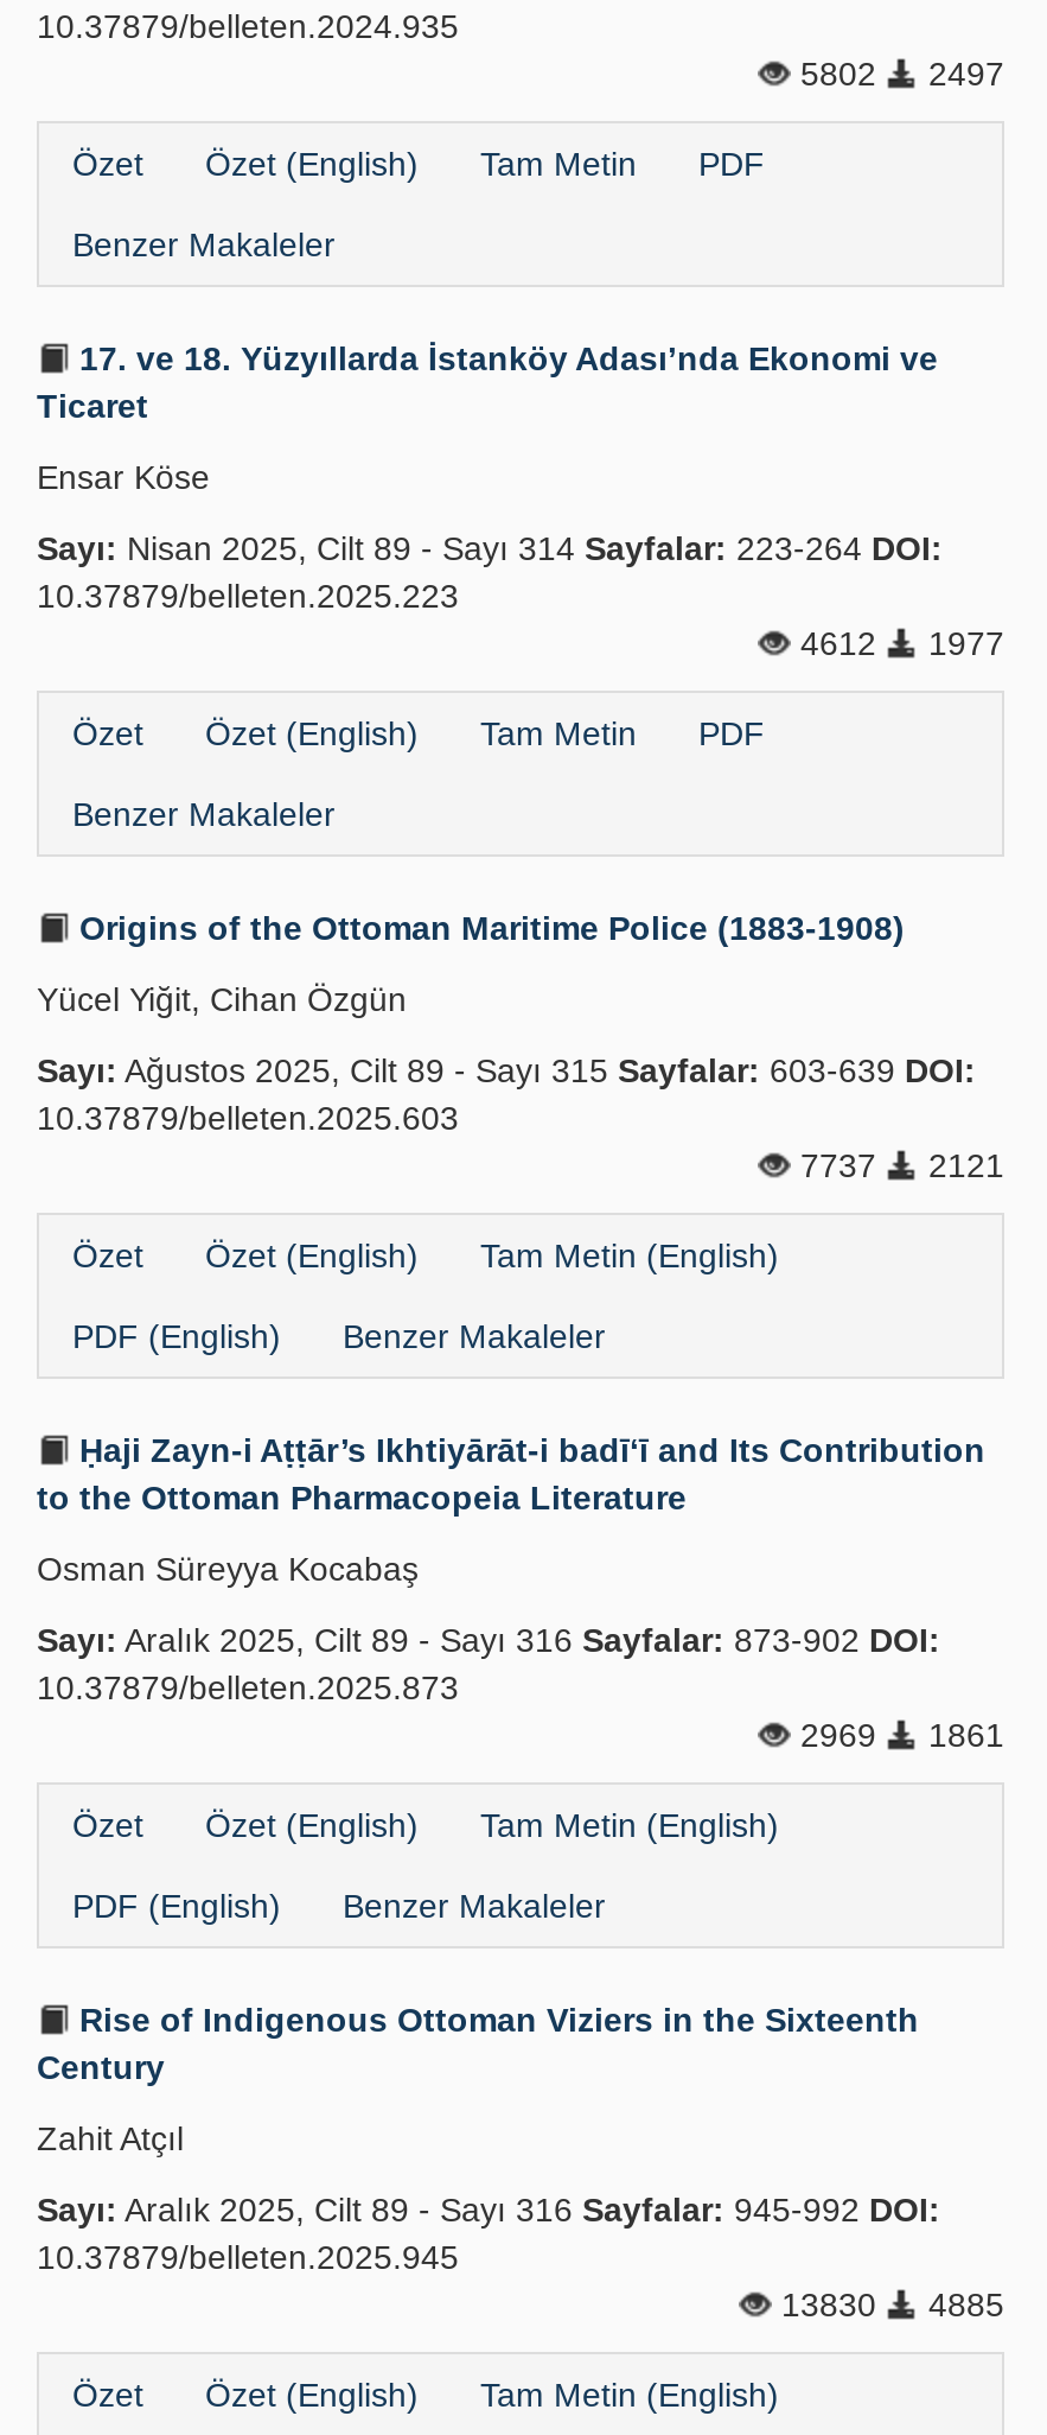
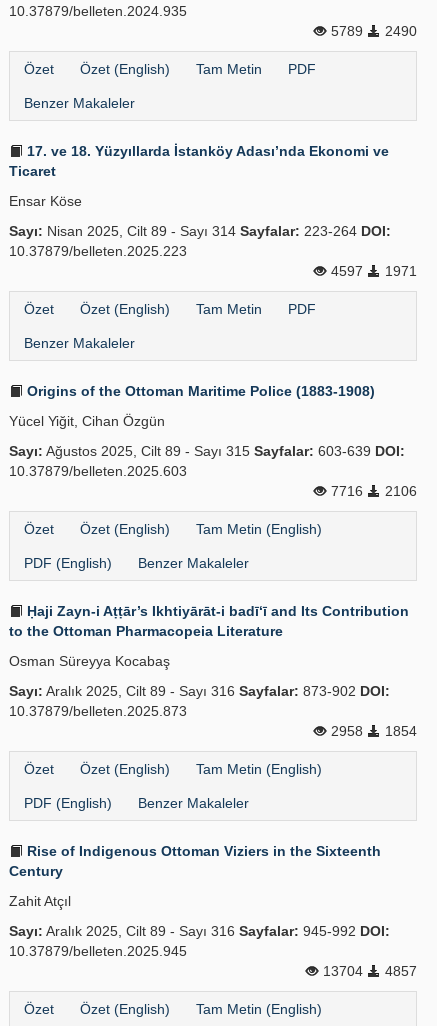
[791,55,886,93] 5802 -> [327,23,367,39] 5789
[919,55,1004,93] 2497 -> [381,23,417,39] 2490
[791,624,886,662] 4612 -> [327,263,367,279] 4597
[919,624,1004,662] 1977 -> [381,263,417,279] 1971
[791,1146,886,1184] 7737 -> [327,483,367,499] 7716
[919,1146,1004,1184] 2121 -> [381,483,417,499] 2106
[791,1716,886,1754] 2969 -> [327,723,367,739] 2958
[919,1716,1004,1754] 1861 -> [381,723,417,739] 1854
[772,2285,886,2323] 13830 -> [319,963,367,979] 13704
[919,2285,1004,2323] 4885 -> [381,963,417,979] 4857

